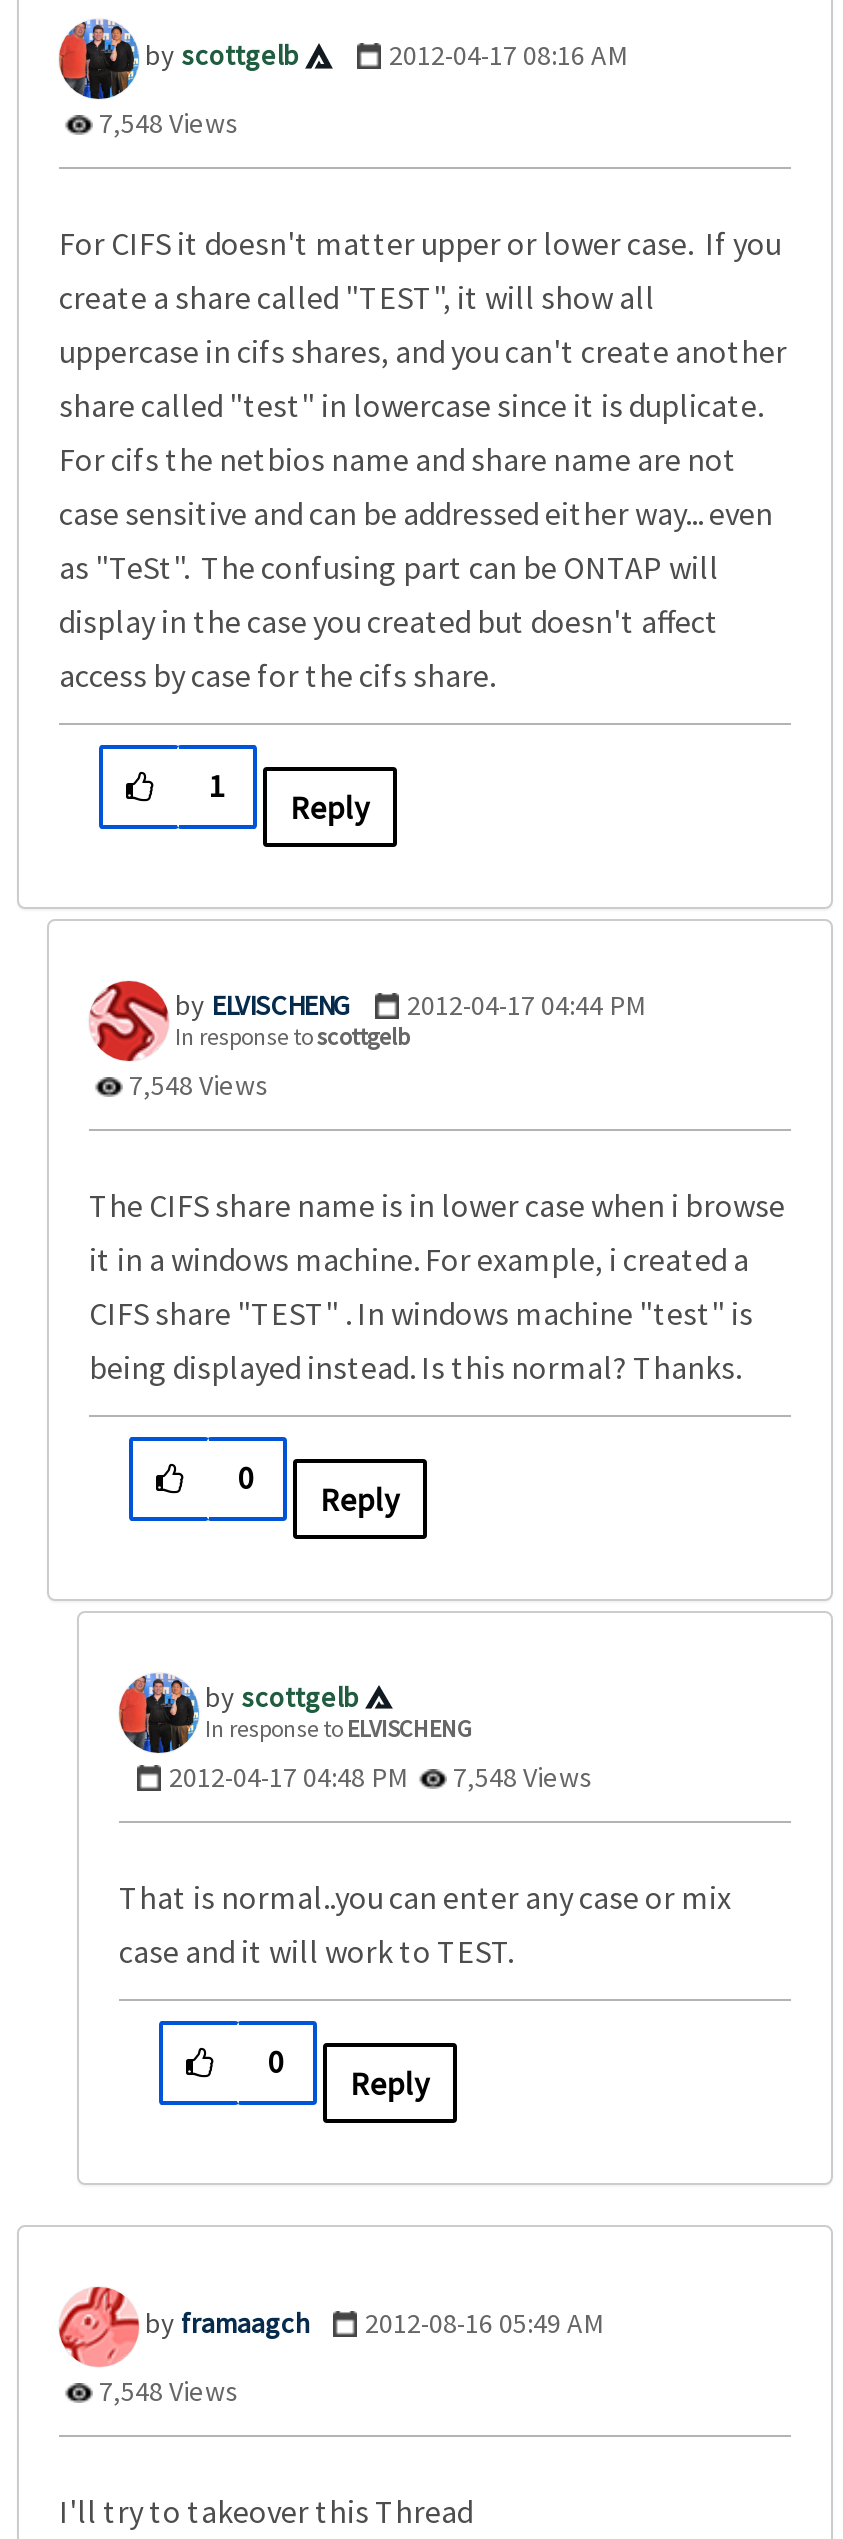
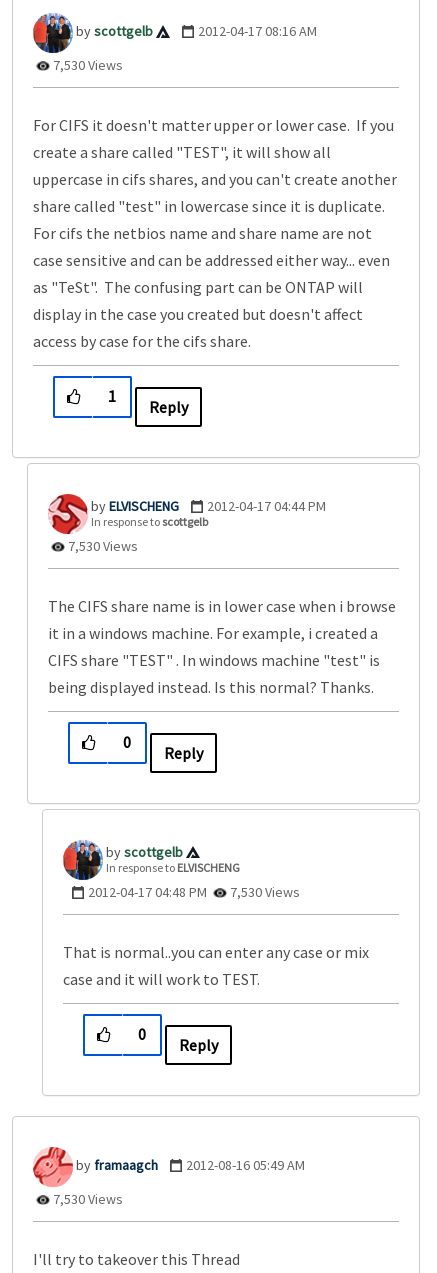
[93,105,239,141] 7,548 Views -> [50,56,123,74] 7,530 Views
[123,1067,269,1103] 7,548 Views -> [65,537,138,555] 7,530 Views
[169,1759,593,1795] 2012-04-17 04:48 PM 7,548 Views -> [88,883,300,901] 2012-04-17 04:48 PM 7,530 Views
[93,2373,239,2409] 7,548 Views -> [50,1190,123,1208] 7,530 Views

